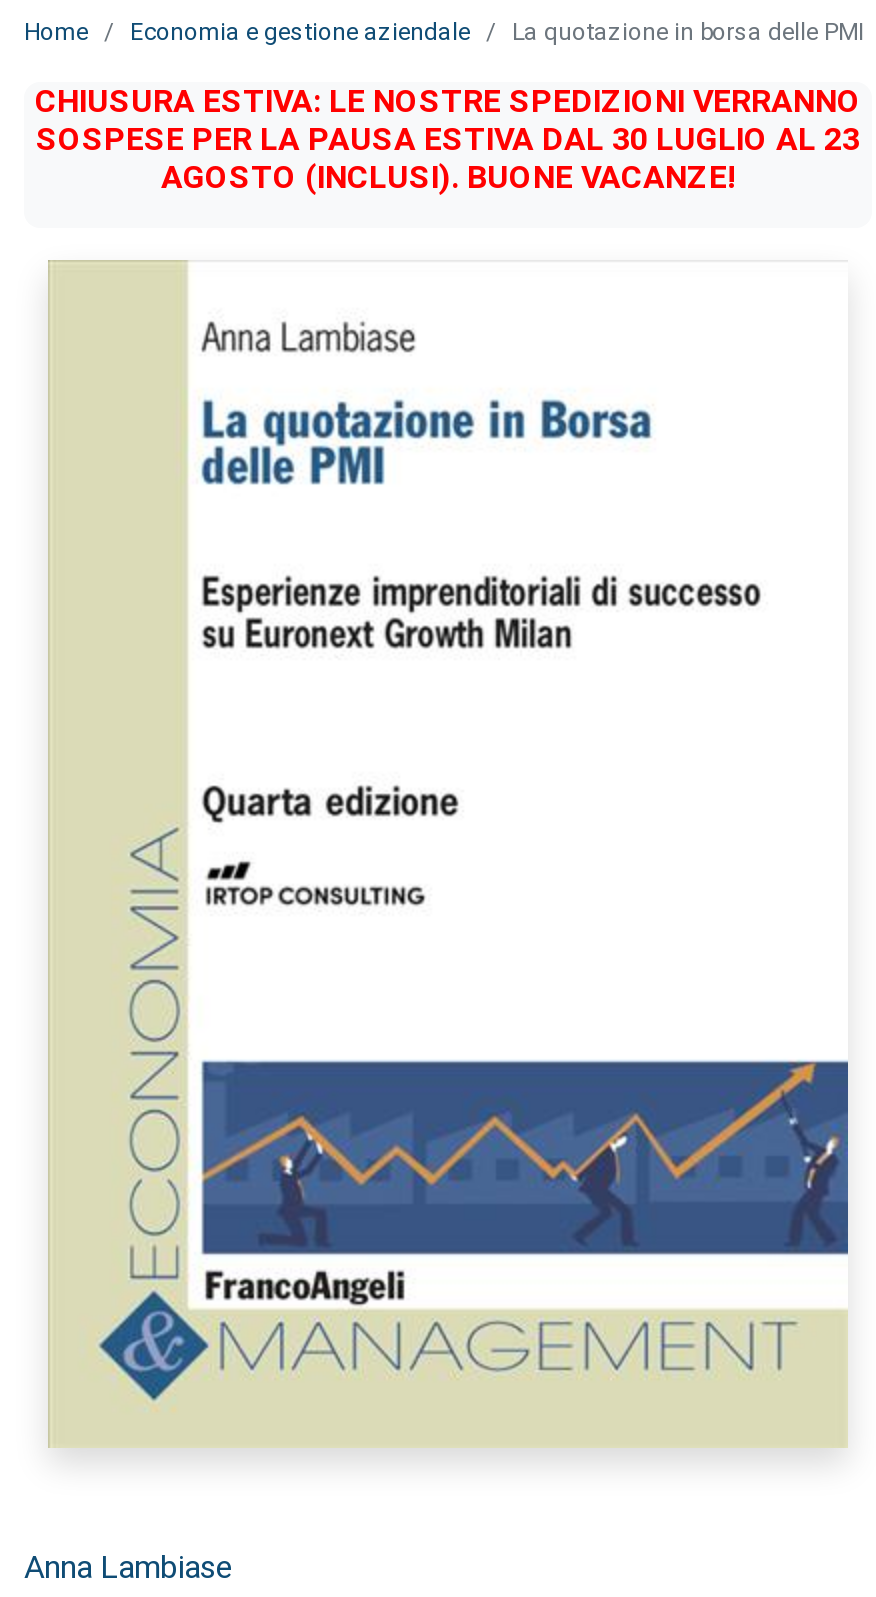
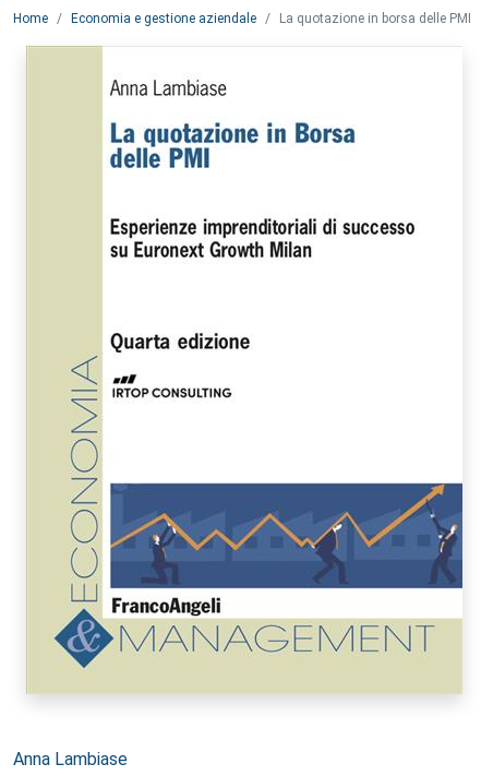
[35,82,861,196] CHIUSURA ESTIVA: LE NOSTRE SPEDIZIONI VERRANNO | SOSPESE PER LA PAUSA ESTIVA DAL 30 LUGLIO AL 23 | AGOSTO (INCLUSI). BUONE VACANZE! -> none

